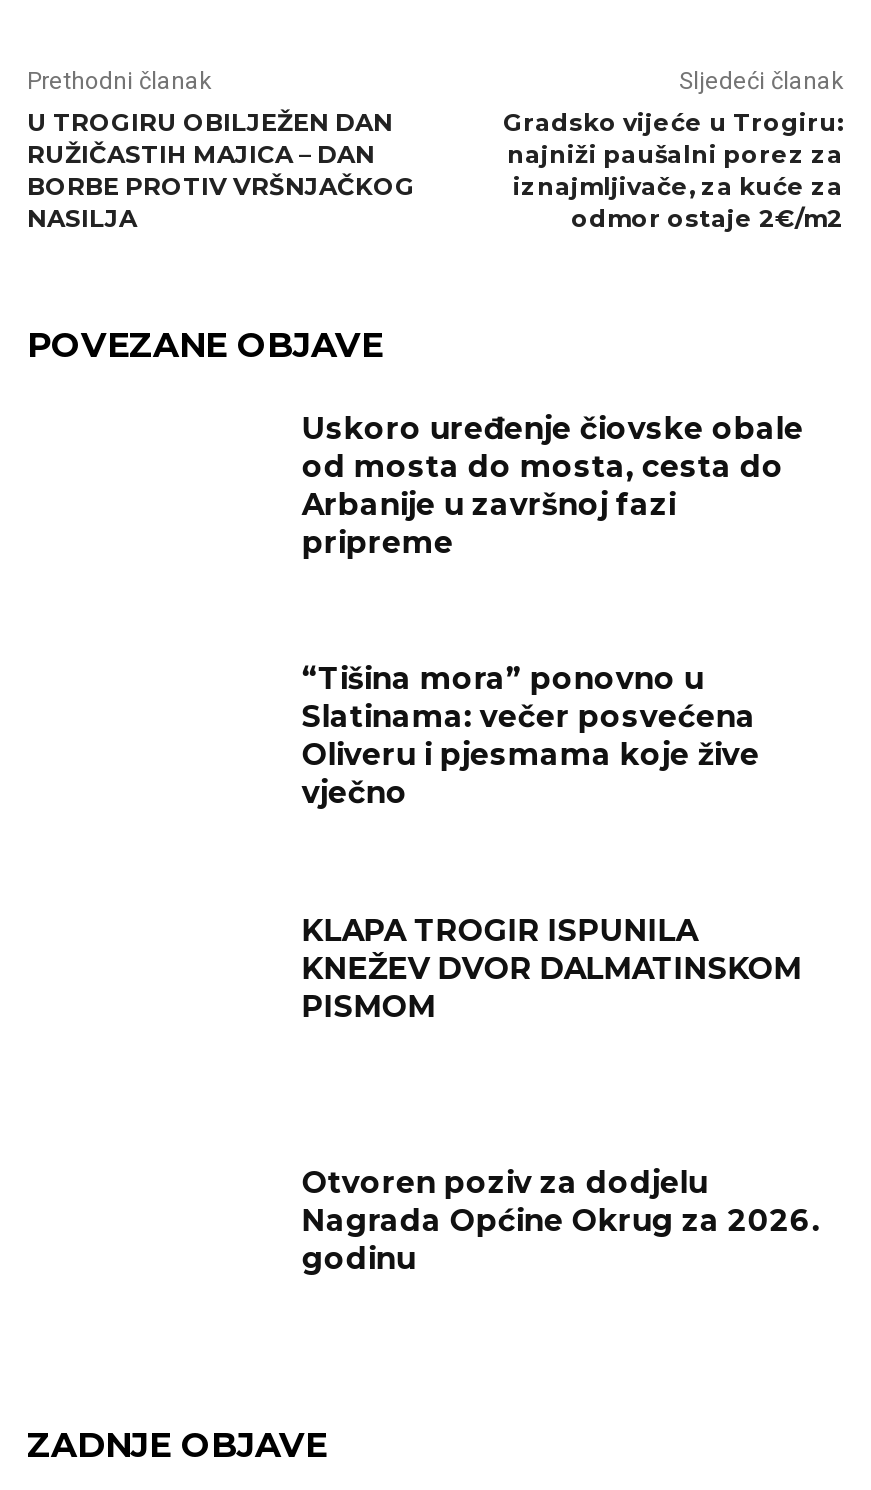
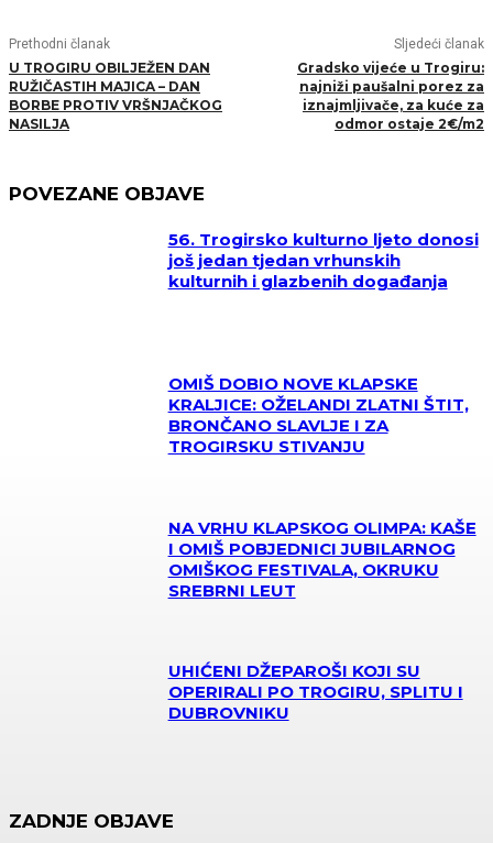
[302,408,804,560] Uskoro uređenje čiovske obale | od mosta do mosta, cesta do | Arbanije u završnoj fazi | pripreme -> [168,229,478,292] 56. Trogirsko kulturno ljeto donosi | još jedan tjedan vrhunskih | kulturnih i glazbenih događanja
[302,660,760,812] “Tišina mora” ponovno u | Slatinama: večer posvećena | Oliveru i pjesmama koje žive | vječno -> [168,373,468,456] OMIŠ DOBIO NOVE KLAPSKE | KRALJICE: OŽELANDI ZLATNI ŠTIT, | BRONČANO SLAVLJE I ZA | TROGIRSKU STIVANJU
[302,911,802,1025] KLAPA TROGIR ISPUNILA | KNEŽEV DVOR DALMATINSKOM | PISMOM -> [168,517,476,600] NA VRHU KLAPSKOG OLIMPA: KAŠE | I OMIŠ POBJEDNICI JUBILARNOG | OMIŠKOG FESTIVALA, OKRUKU | SREBRNI LEUT
[302,1162,820,1276] Otvoren poziv za dodjelu | Nagrada Općine Okrug za 2026. | godinu -> [168,661,463,723] UHIĆENI DŽEPAROŠI KOJI SU | OPERIRALI PO TROGIRU, SPLITU I | DUBROVNIKU

